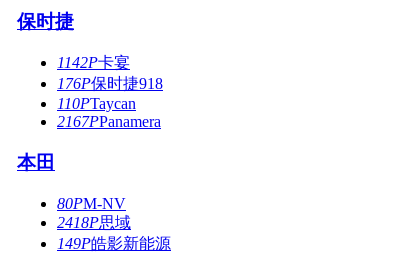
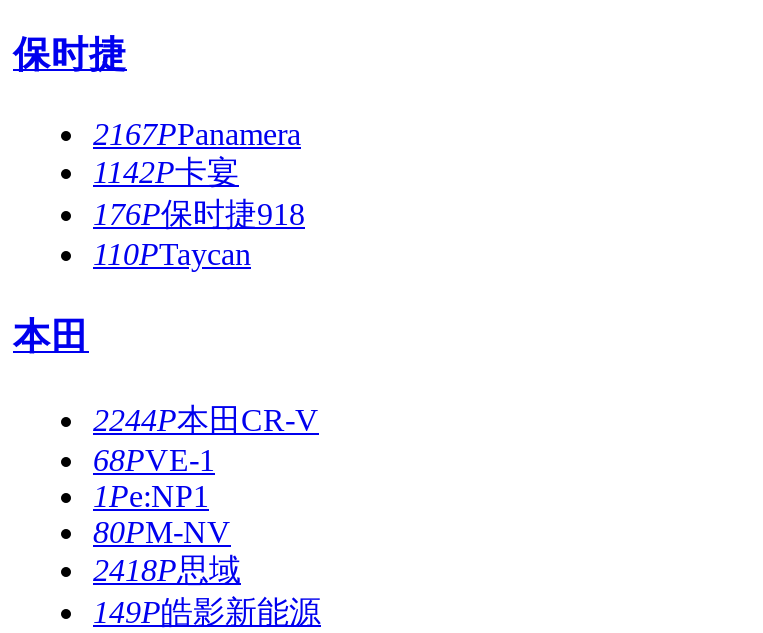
none -> [93,118,301,152] 2167PPanamera
[57,113,161,130] 2167PPanamera -> none
none -> [93,403,319,513] 2244P本田CR-V | 68PVE-1 | 1Pe:NP1

